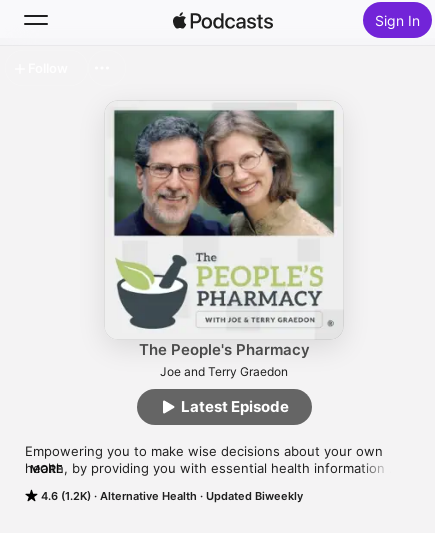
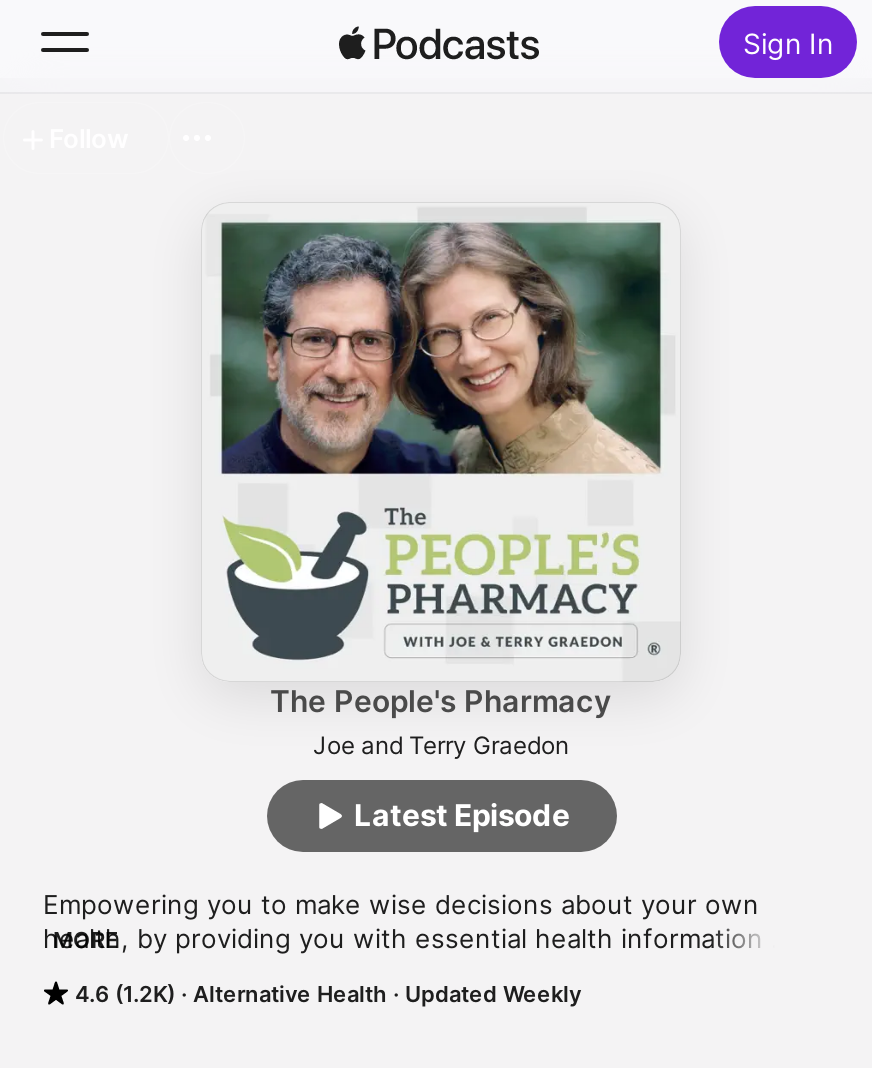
[206,489,303,503] Updated Biweekly -> [405,980,581,1008] Updated Weekly

